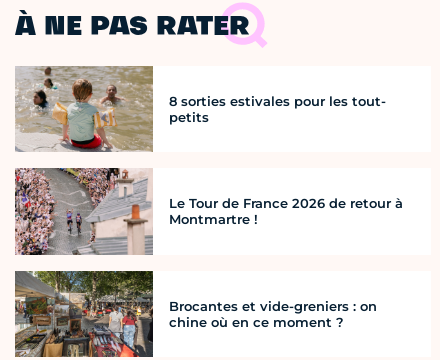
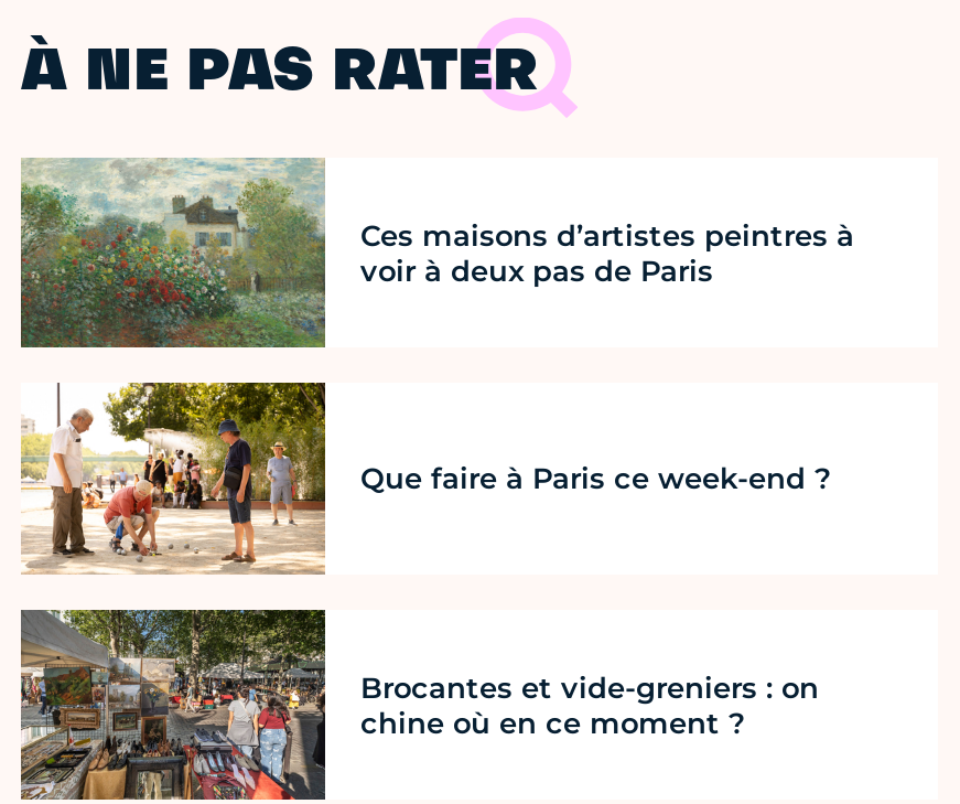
[15,66,386,152] [image] | 8 sorties estivales pour les tout- | petits -> [19,158,854,350] [image] | Ces maisons d’artistes peintres à | voir à deux pas de Paris
[14,167,403,256] [image] | Le Tour de France 2026 de retour à | Montmartre ! -> [19,380,832,575] [image] | Que faire à Paris ce week-end ?

